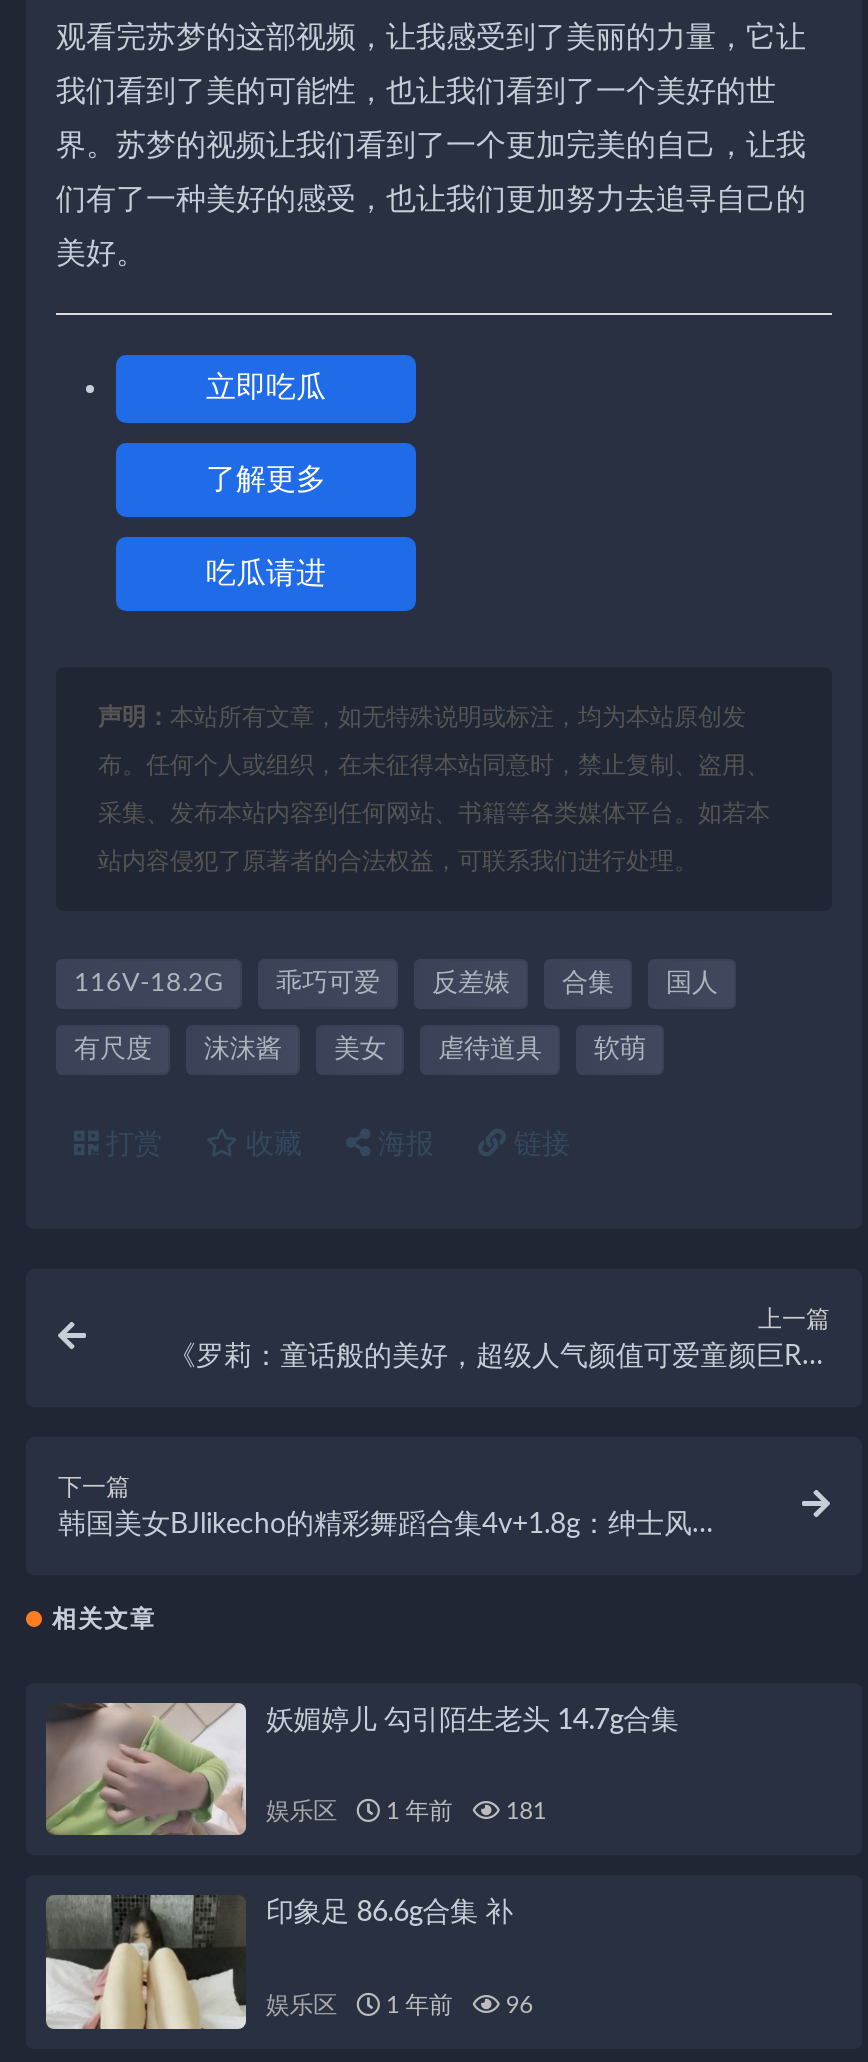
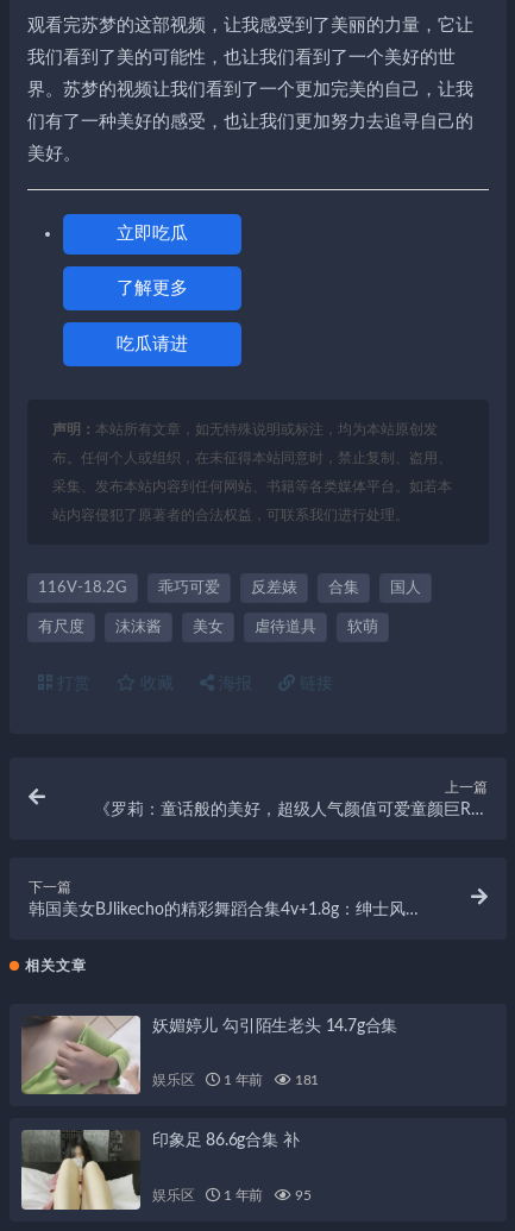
[266,1993,533,2017] 娱乐区 1 年前 96 -> [152,1188,311,1202] 娱乐区 1 年前 95

